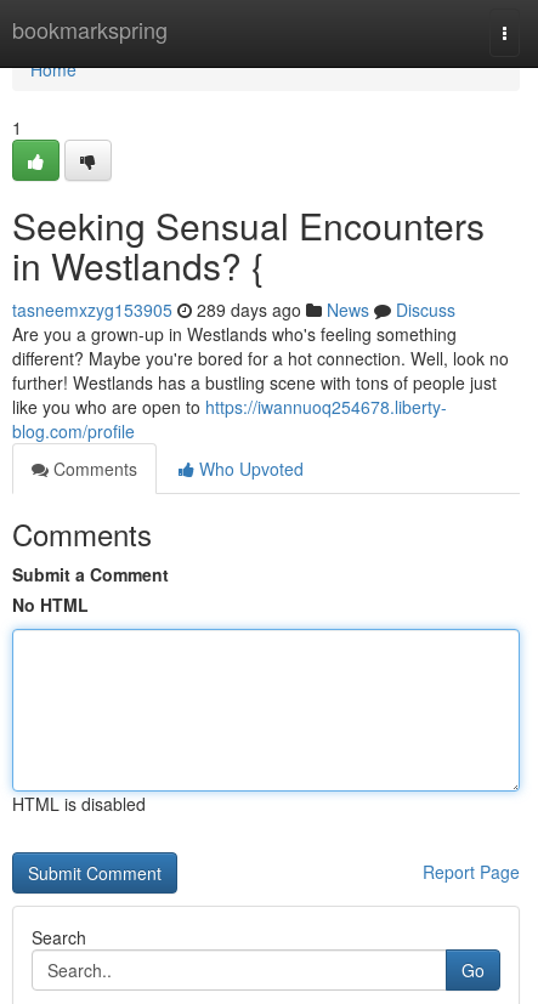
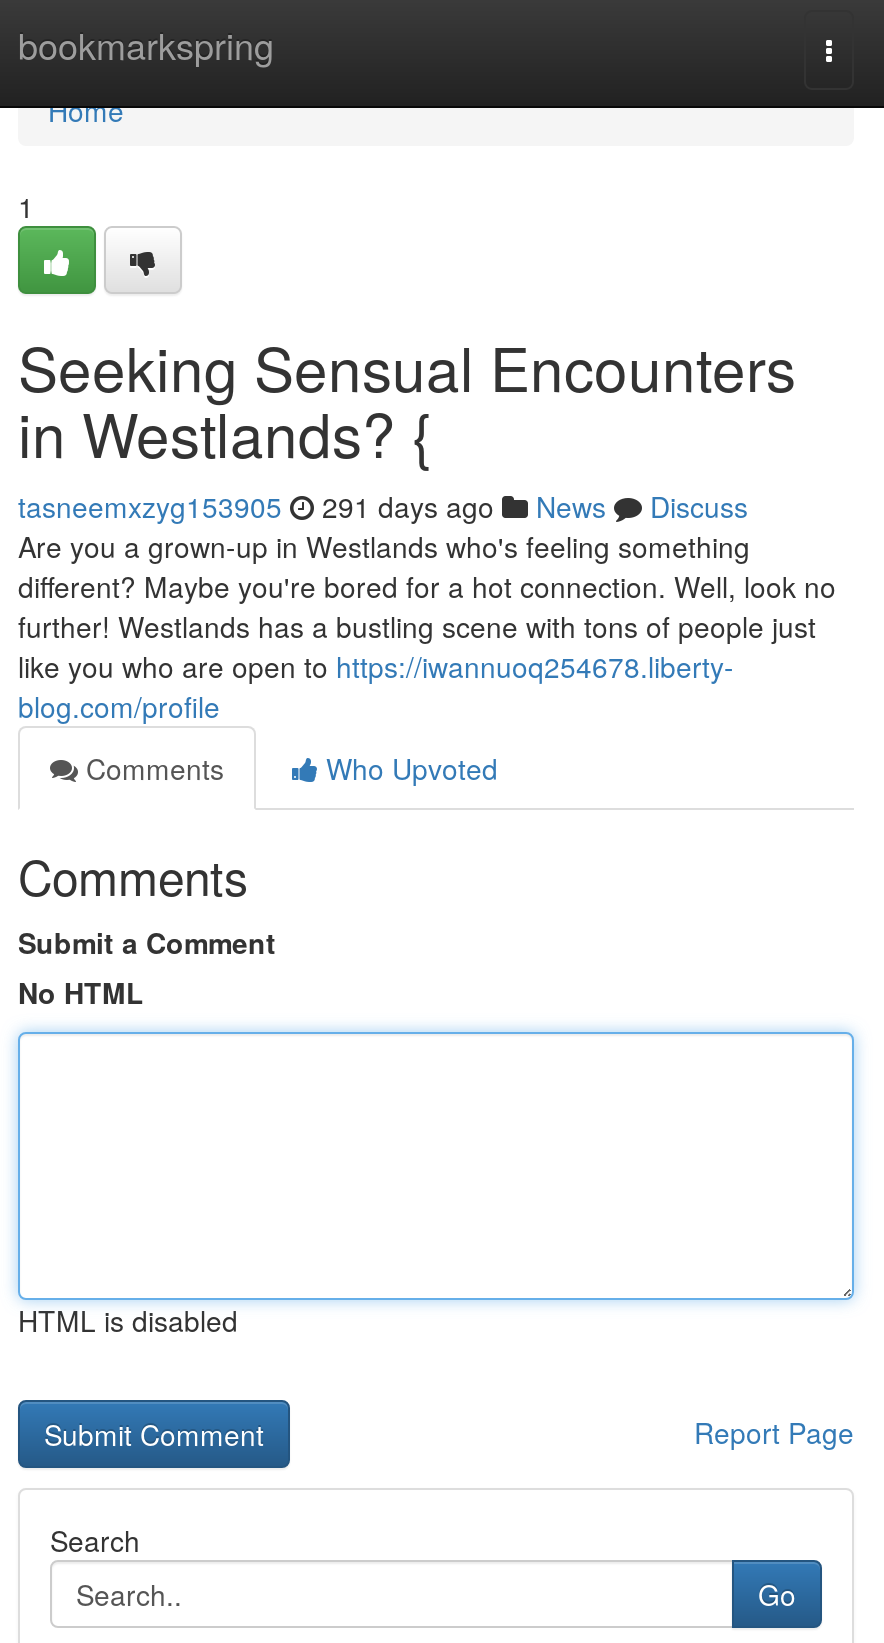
[12,297,455,322] tasneemxzyg153905 289 days ago News Discuss -> [18,486,748,526] tasneemxzyg153905 291 days ago News Discuss

